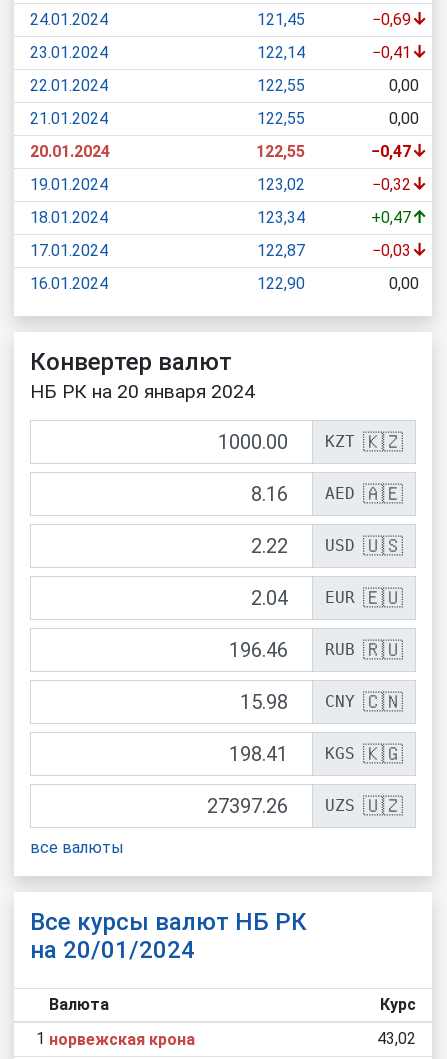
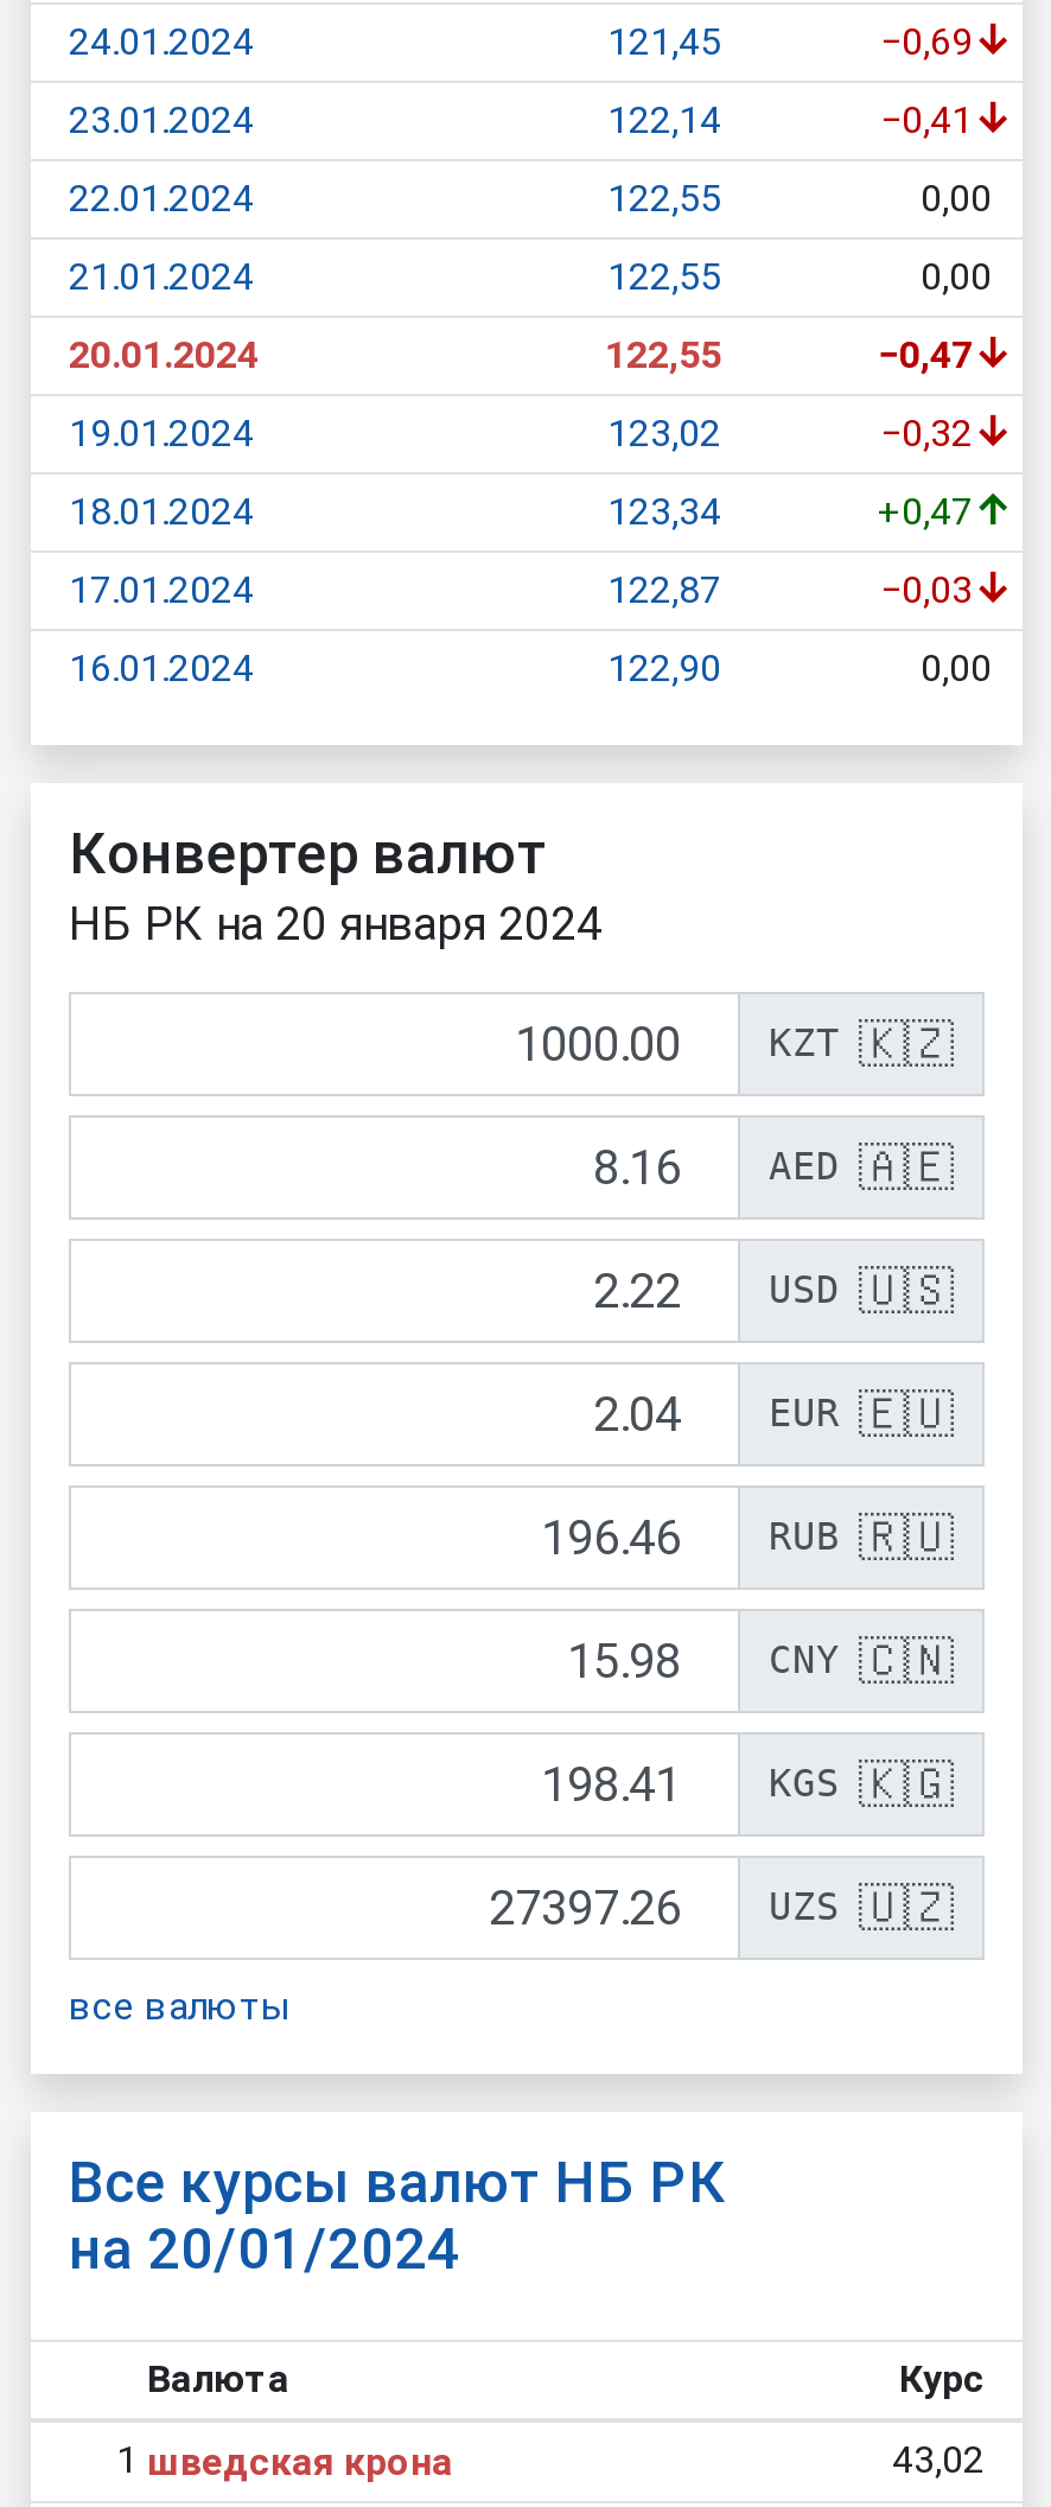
[36,1029,195,1049] 1 норвежская крона -> [116,2437,453,2484] 1 шведская крона

